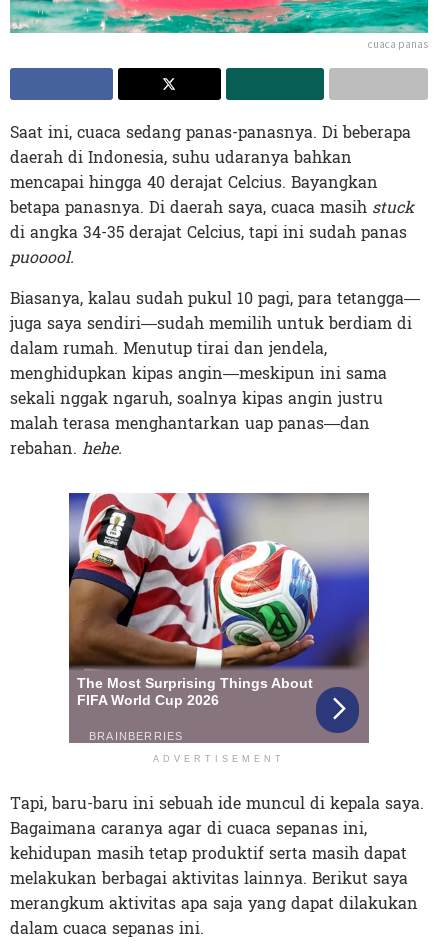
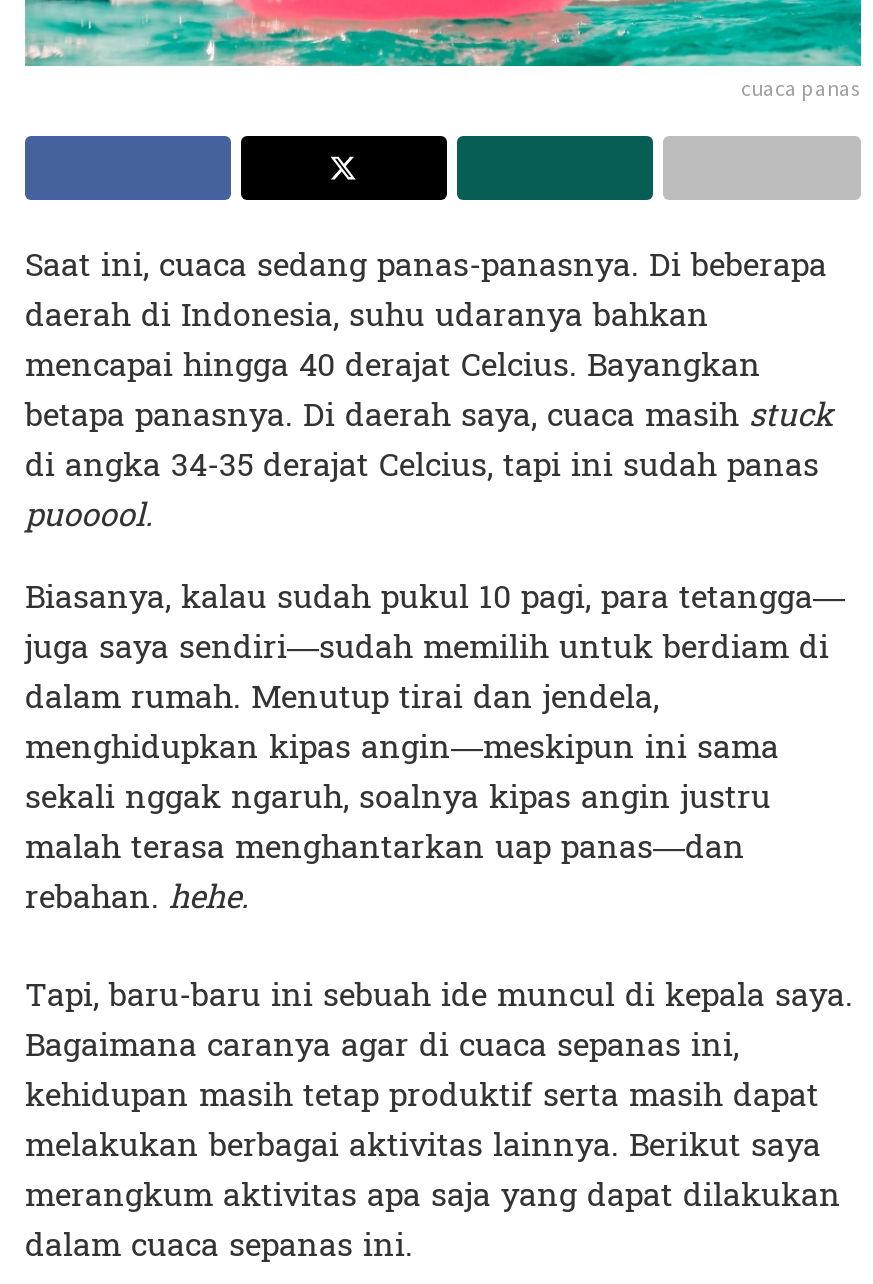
[68,492,370,764] [image] | ADVERTISEMENT -> none

